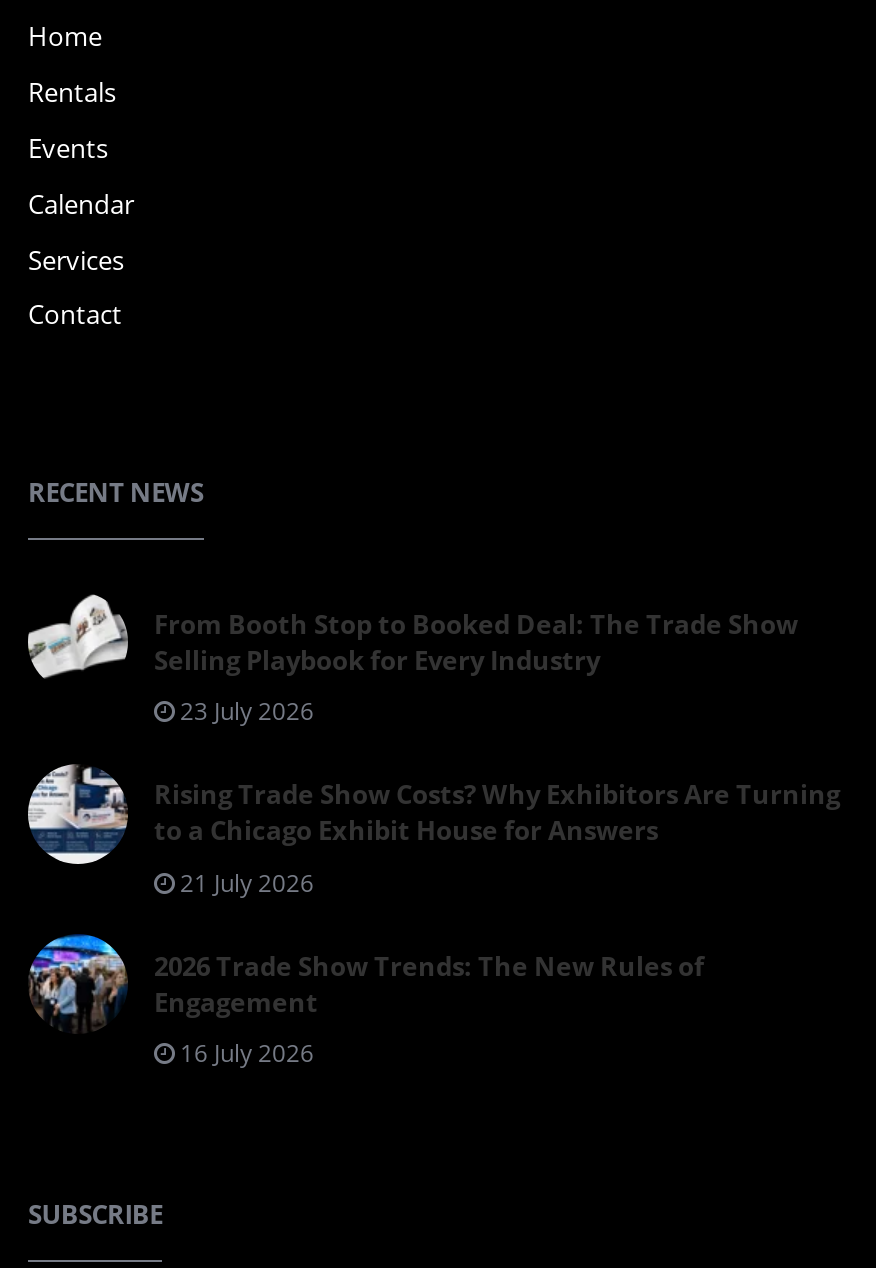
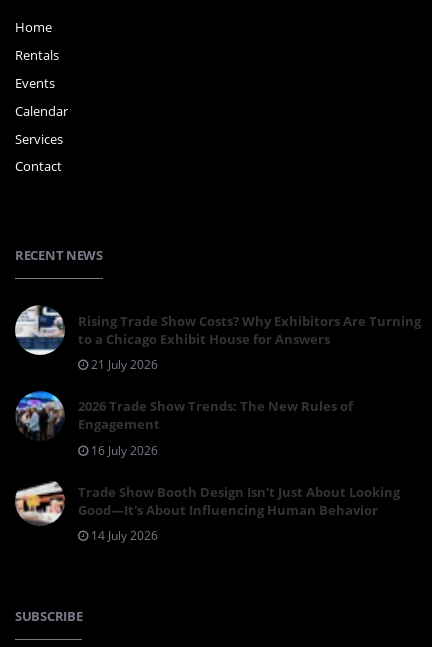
[28,594,798,728] [image] | From Booth Stop to Booked Deal: The Trade Show | Selling Playbook for Every Industry | 23 July 2026 -> none
moved [26,762,840,1070] -> [14,305,421,459]: [image] | Rising Trade Show Costs? Why Exhibitors Are Turning | to a Chicago Exhibit House for Answers | 21 July 2026 | 2026 Trade Show Trends: The New Rules of | Engagement | 16 July 2026
none -> [15,480,400,544] [image] | Trade Show Booth Design Isn't Just About Looking | Good—It's About Influencing Human Behavior | 14 July 2026

